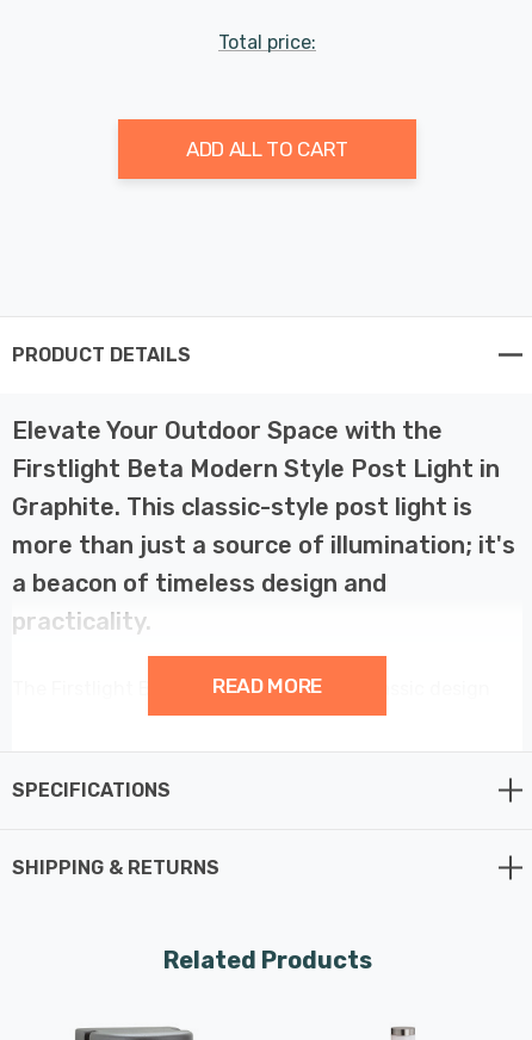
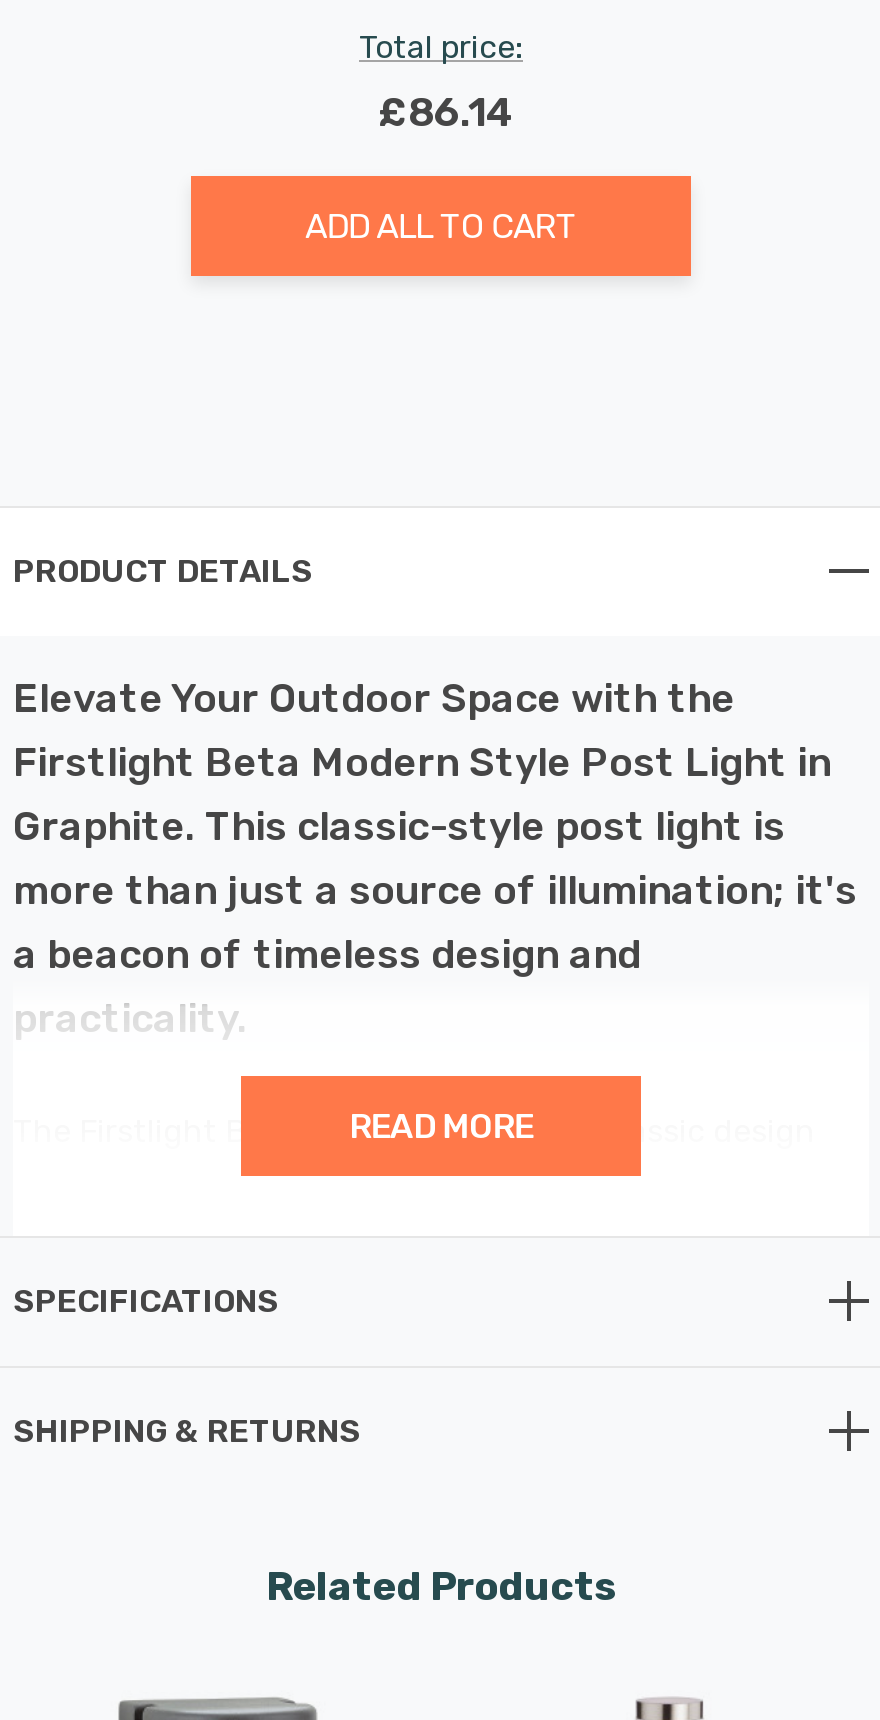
none -> [378,87,514,135] £86.14

